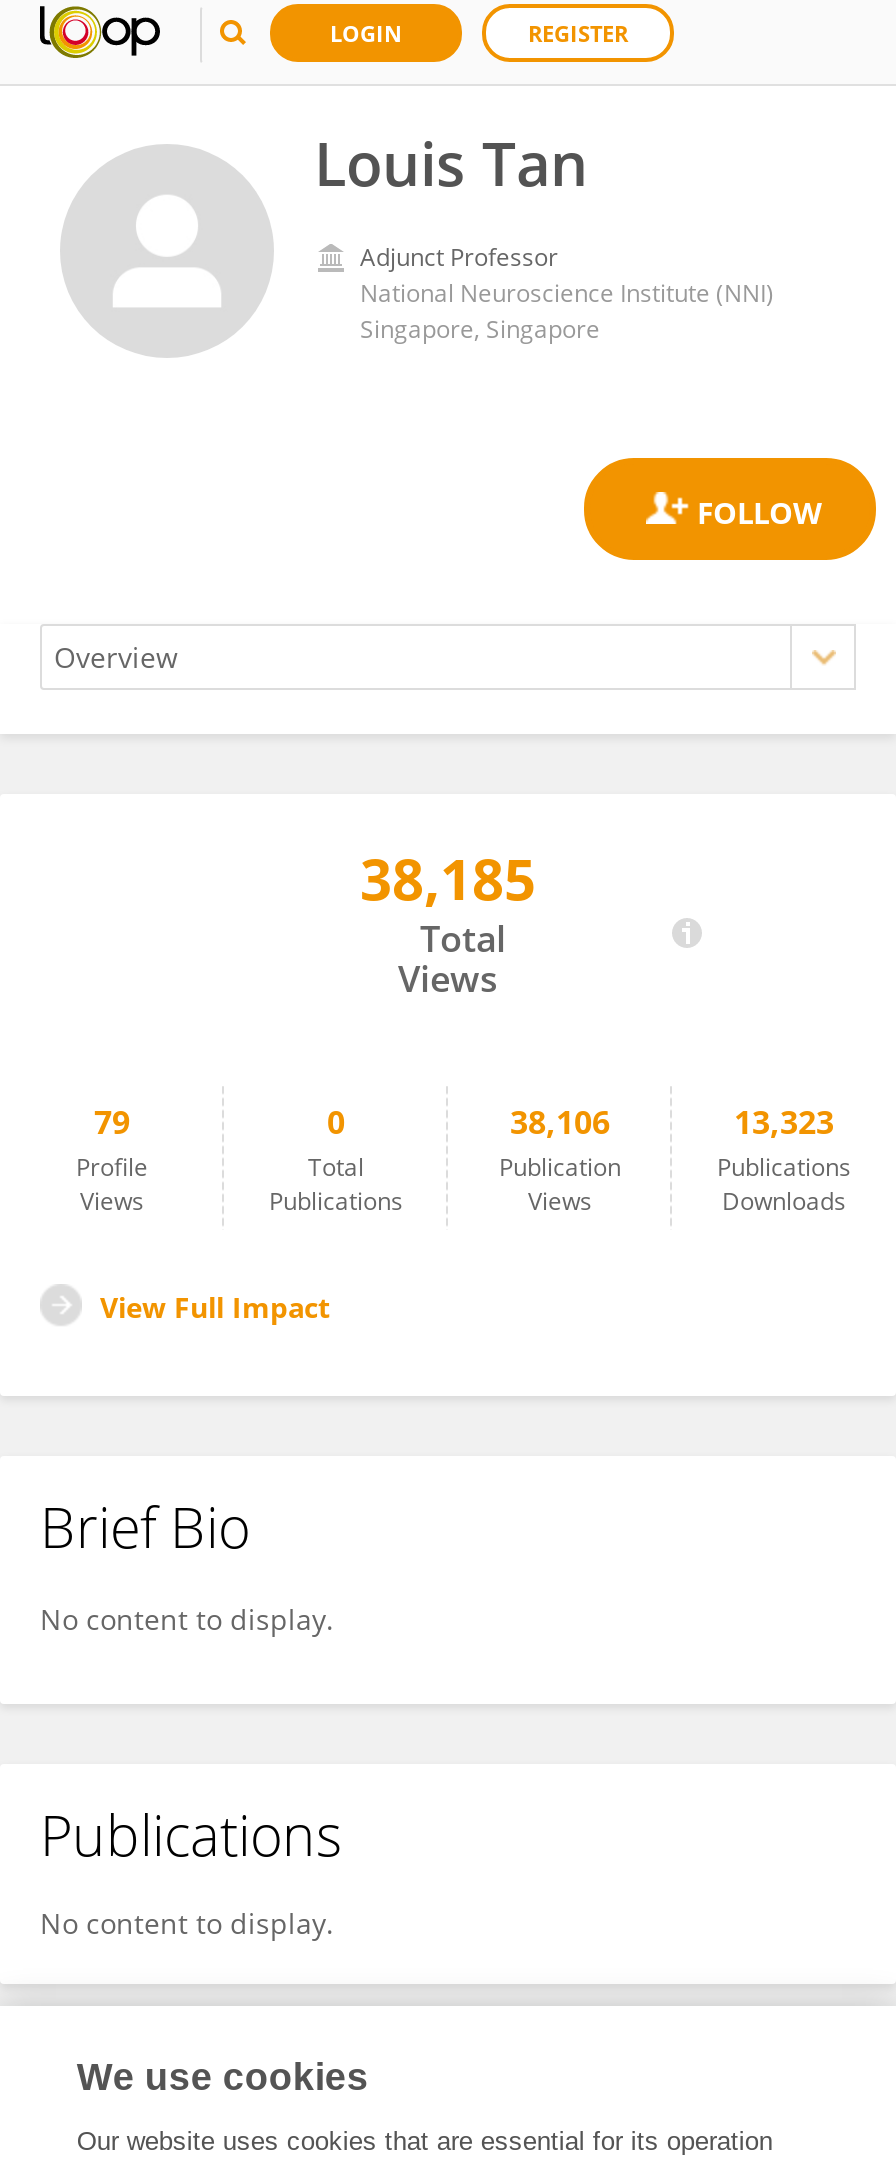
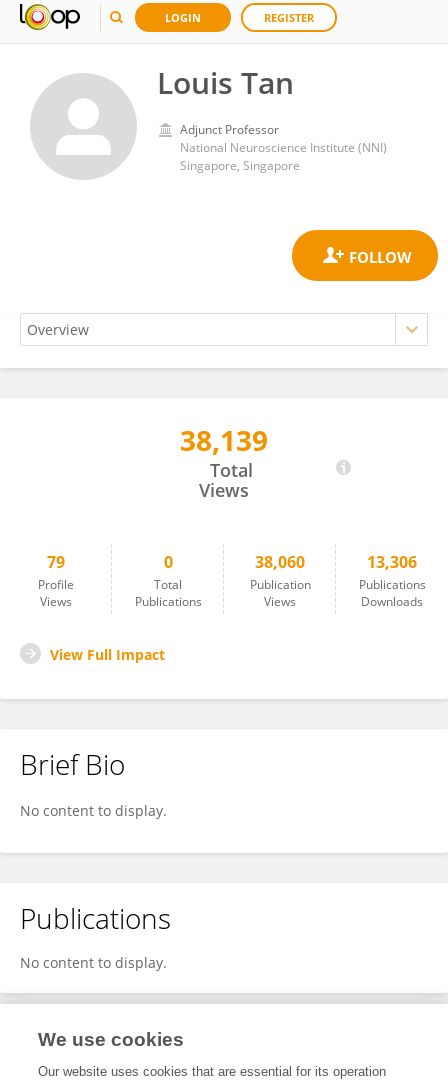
[360,840,536,916] 38,185 -> [180,421,268,459] 38,139
[510,1100,610,1144] 38,106 -> [255,551,305,573] 38,060
[734,1100,834,1144] 13,323 -> [367,551,417,573] 13,306

